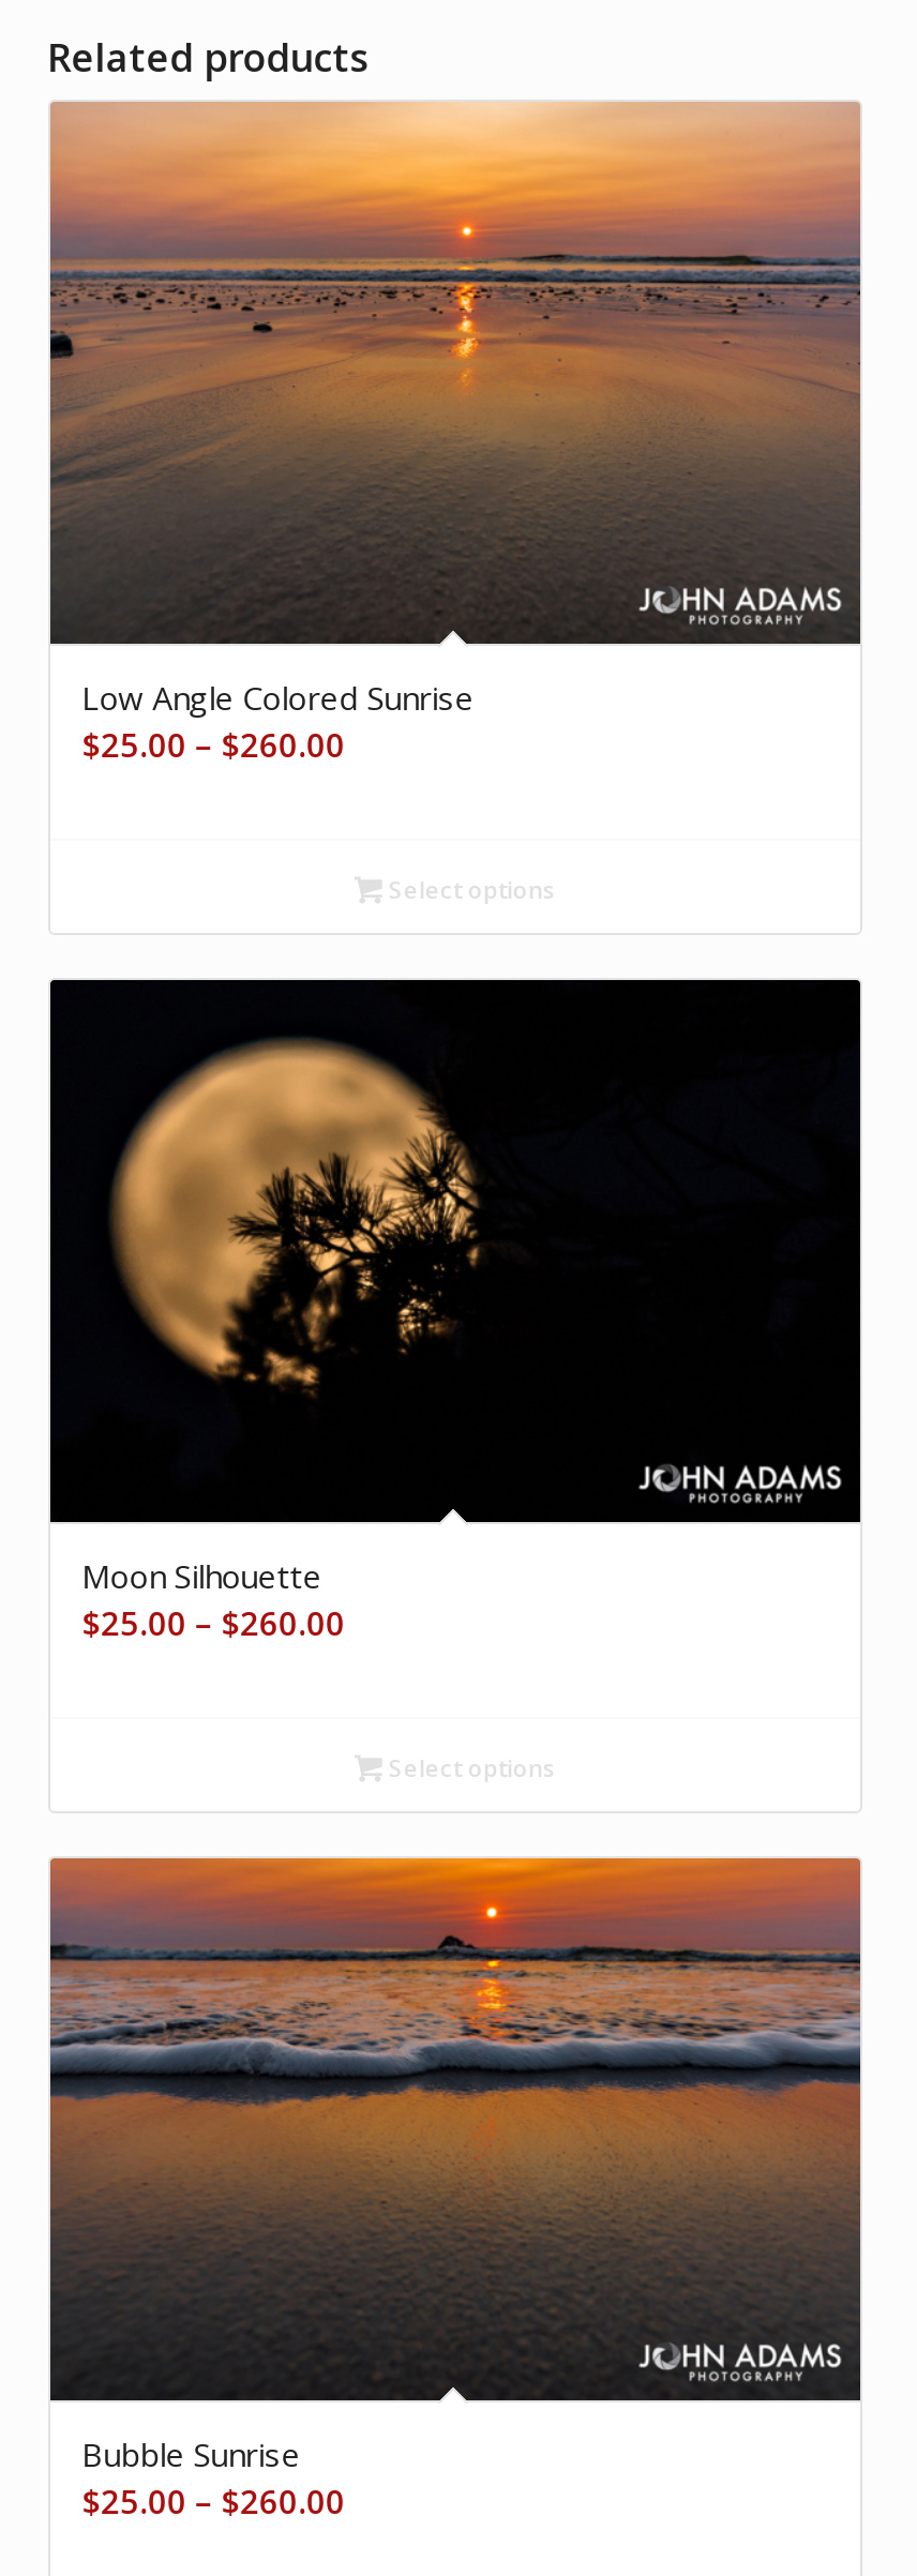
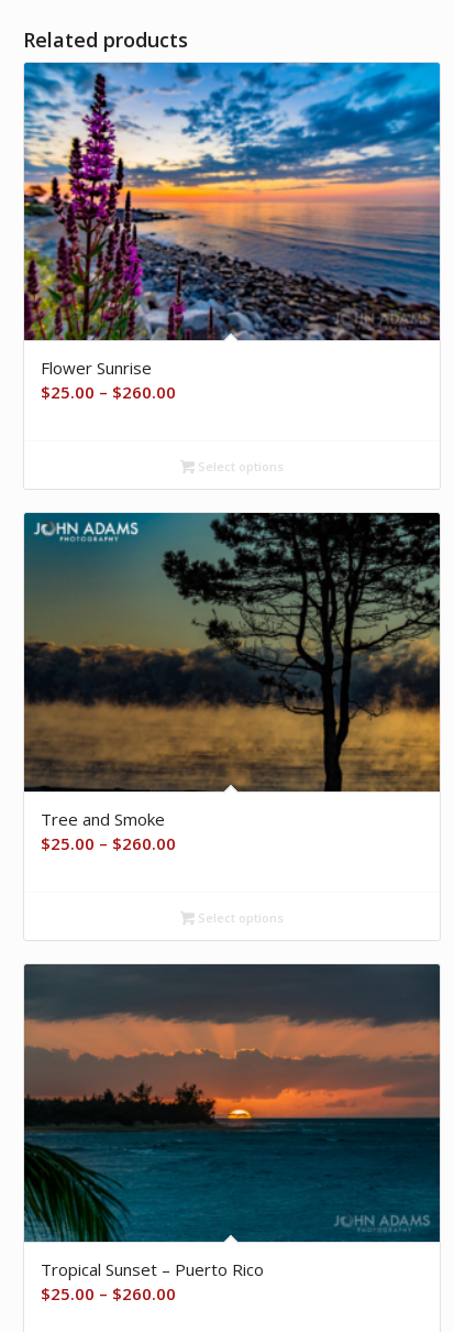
[48,100,862,719] [image] | Low Angle Colored Sunrise -> [23,62,441,379] [image] | Flower Sunrise
[48,978,862,1597] [image] | Moon Silhouette -> [23,512,441,830] [image] | Tree and Smoke
[48,1856,862,2476] [image] | Bubble Sunrise -> [23,963,441,1281] [image] | Tropical Sunset – Puerto Rico

